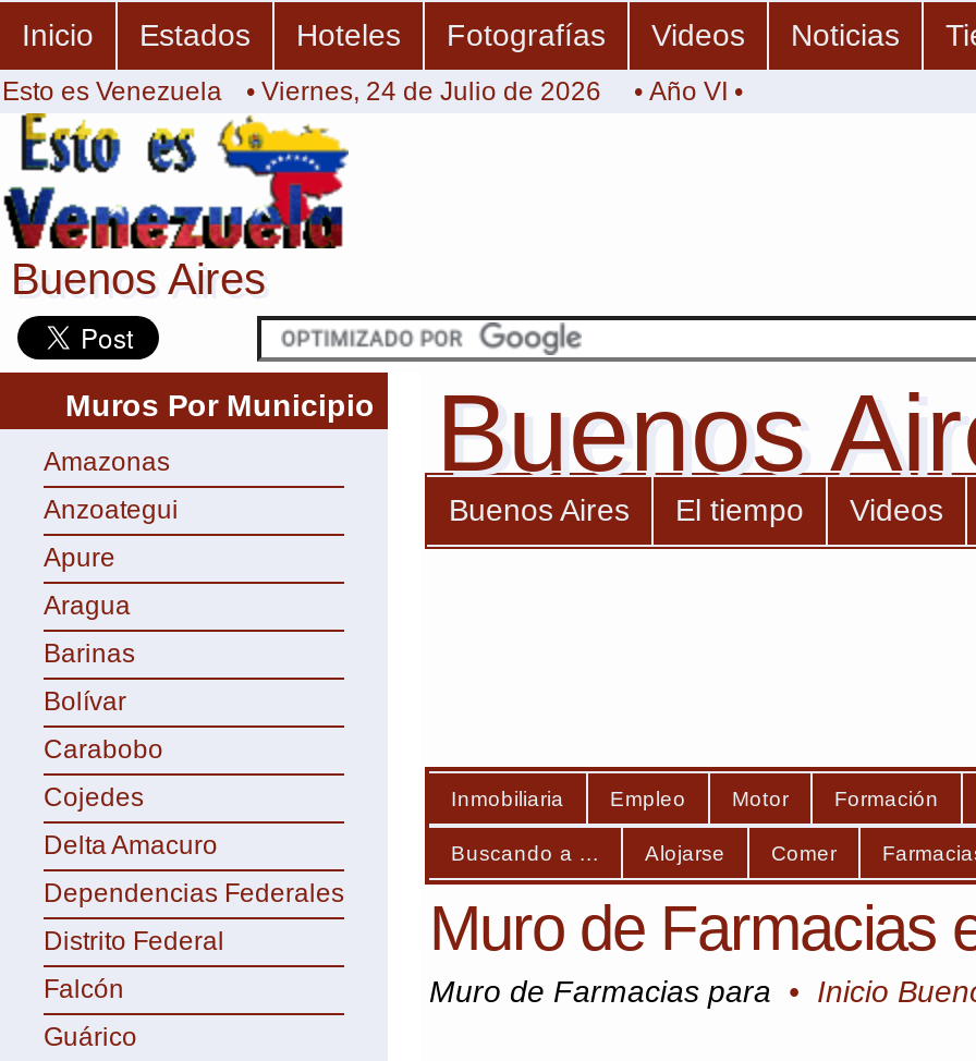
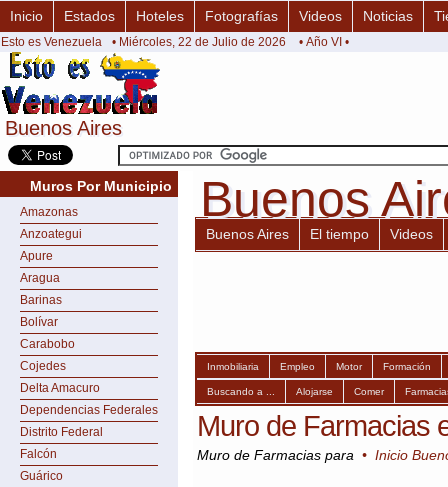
[2,76,601,107] Esto es Venezuela • Viernes, 24 de Julio de 2026 -> [1,35,286,49] Esto es Venezuela • Miércoles, 22 de Julio de 2026

